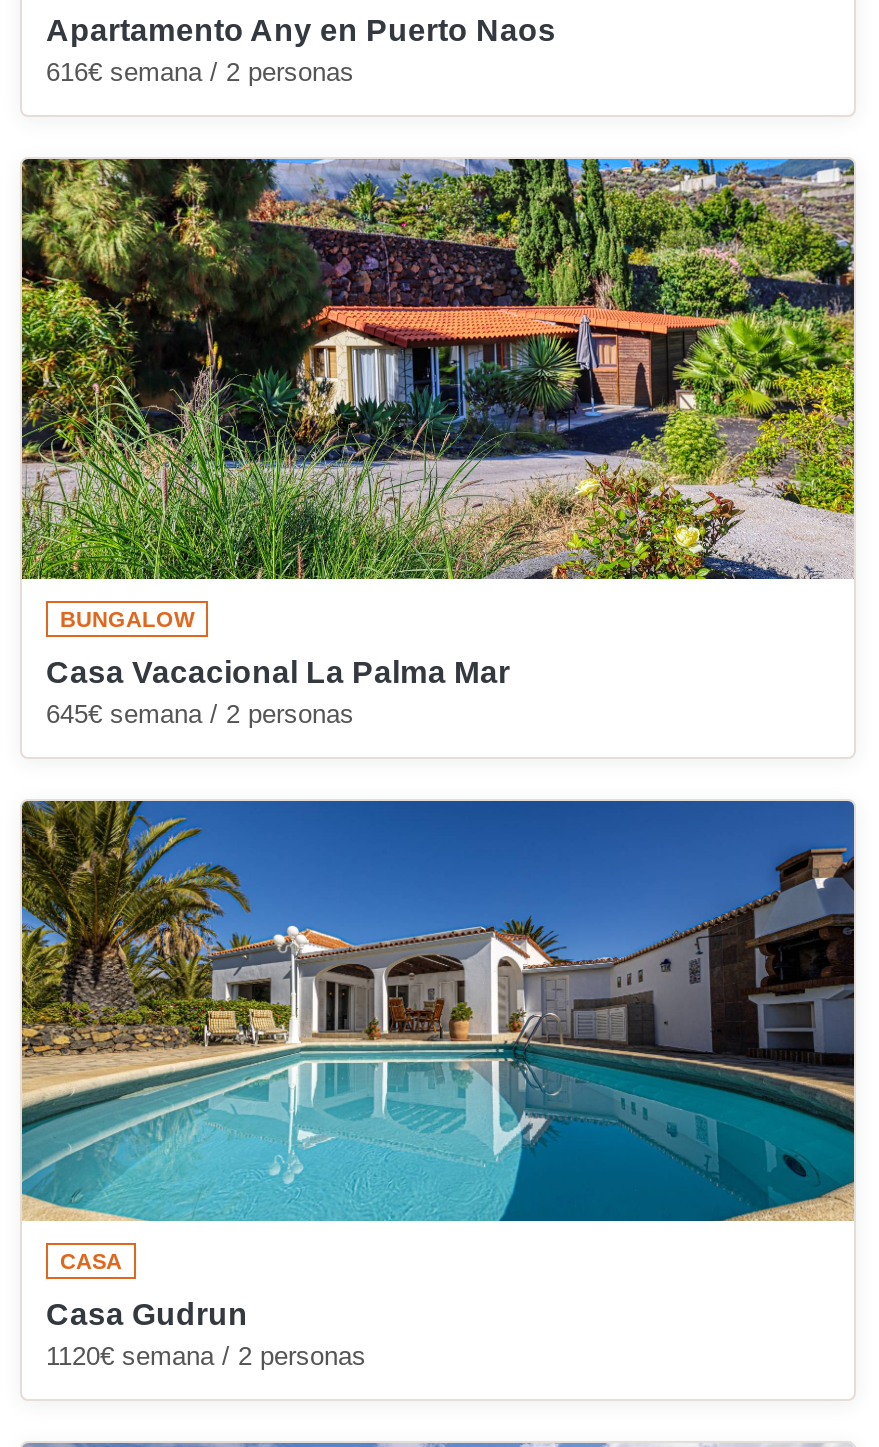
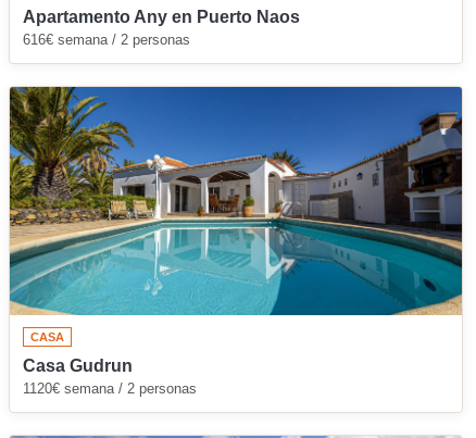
[20,157,856,728] [image] | BUNGALOW | Casa Vacacional La Palma Mar | 645€ semana / 2 personas -> none

